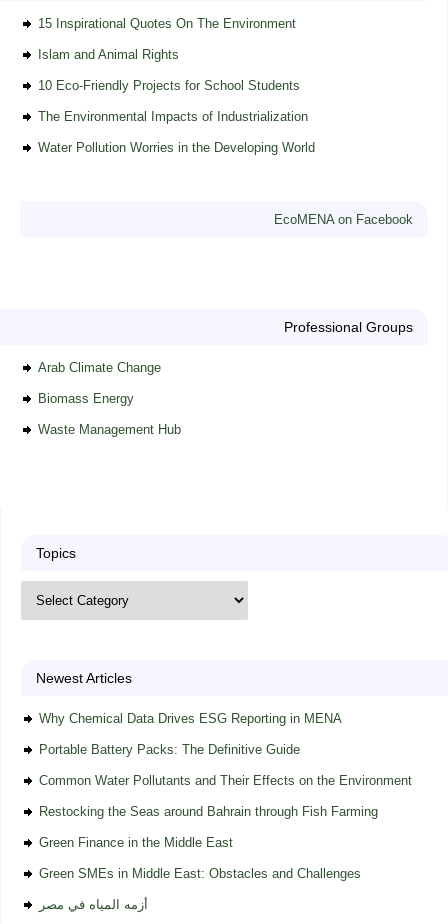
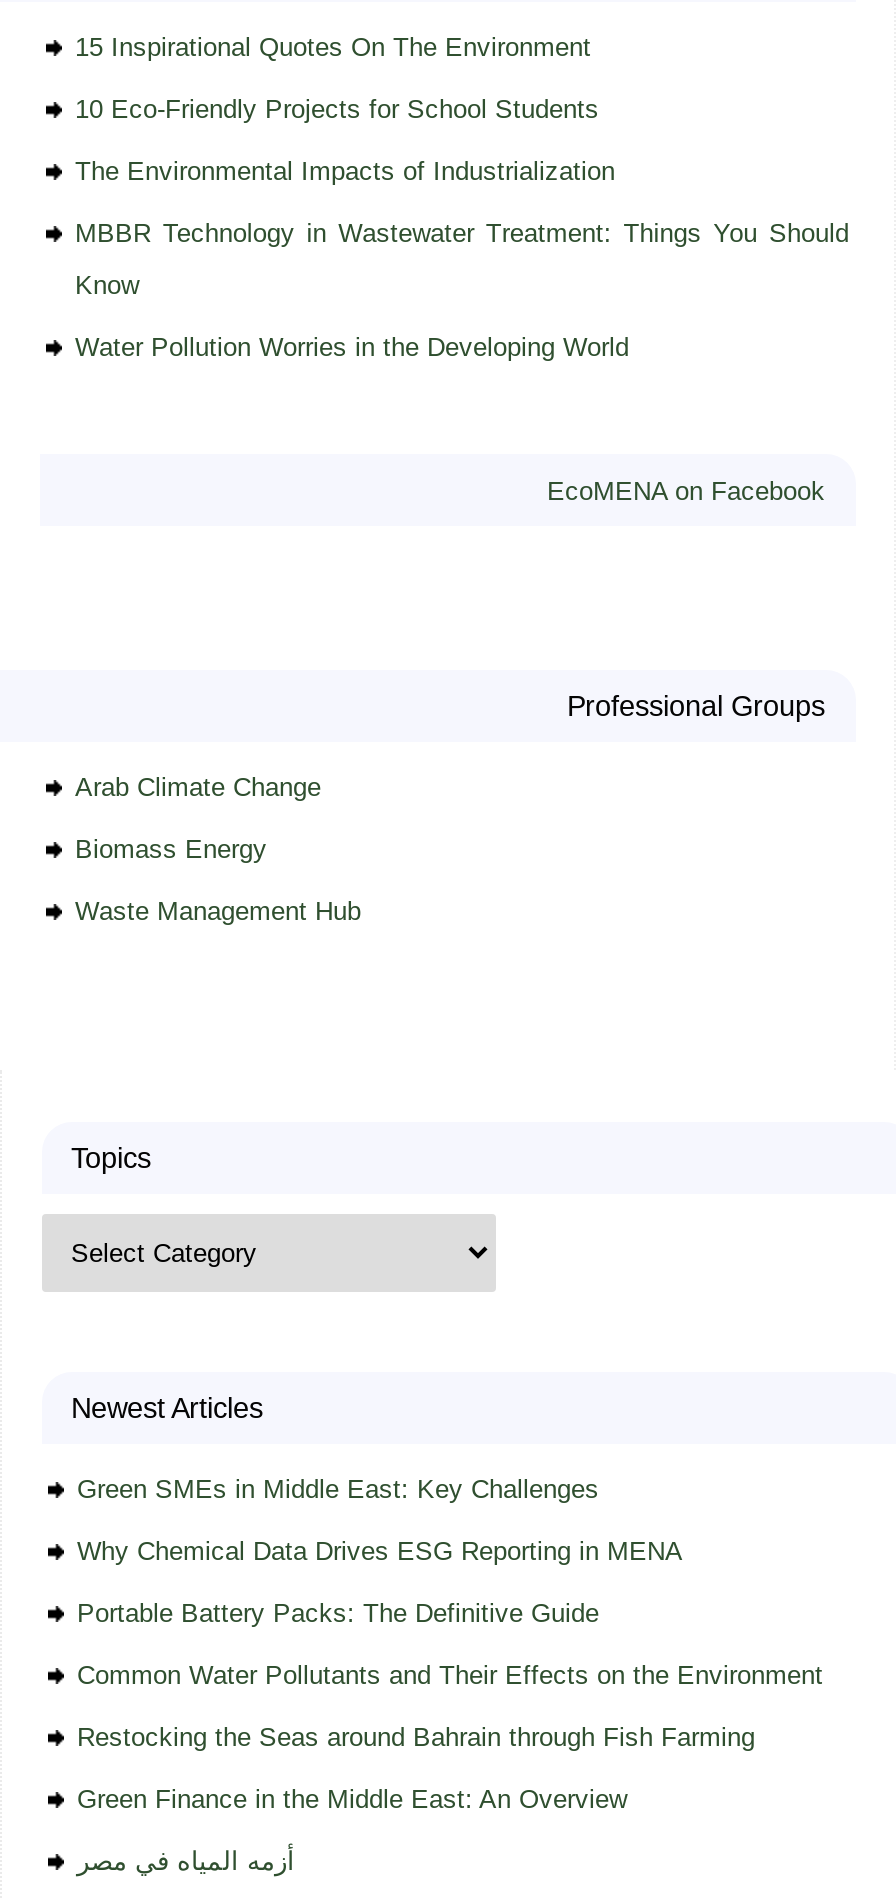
[37,47,178,62] Islam and Animal Rights -> none
moved [37,78,307,124] -> [75,94,615,186]: 10 Eco-Friendly Projects for School Students | The Environmental Impacts of Industrialization
none -> [75,218,849,300] MBBR Technology in Wastewater Treatment: Things You Should | Know
none -> [77,1474,599,1504] Green SMEs in Middle East: Key Challenges
moved [38,711,411,819] -> [77,1536,823,1752]: Why Chemical Data Drives ESG Reporting in MENA | Portable Battery Packs: The Definitive Guide | Common Water Pollutants and Their Effects on the Environment | Restocking the Seas around Bahrain through Fish Farming
[38,835,360,881] Green Finance in the Middle East | Green SMEs in Middle East: Obstacles and Challenges -> [77,1784,627,1814] Green Finance in the Middle East: An Overview

